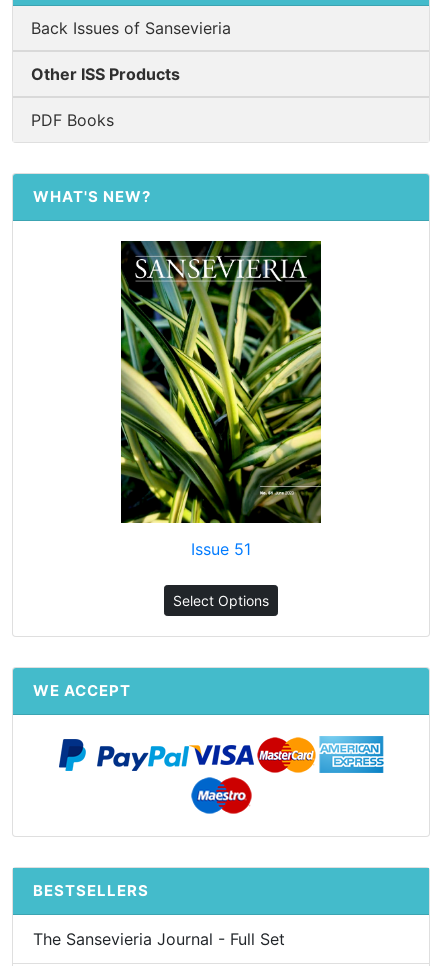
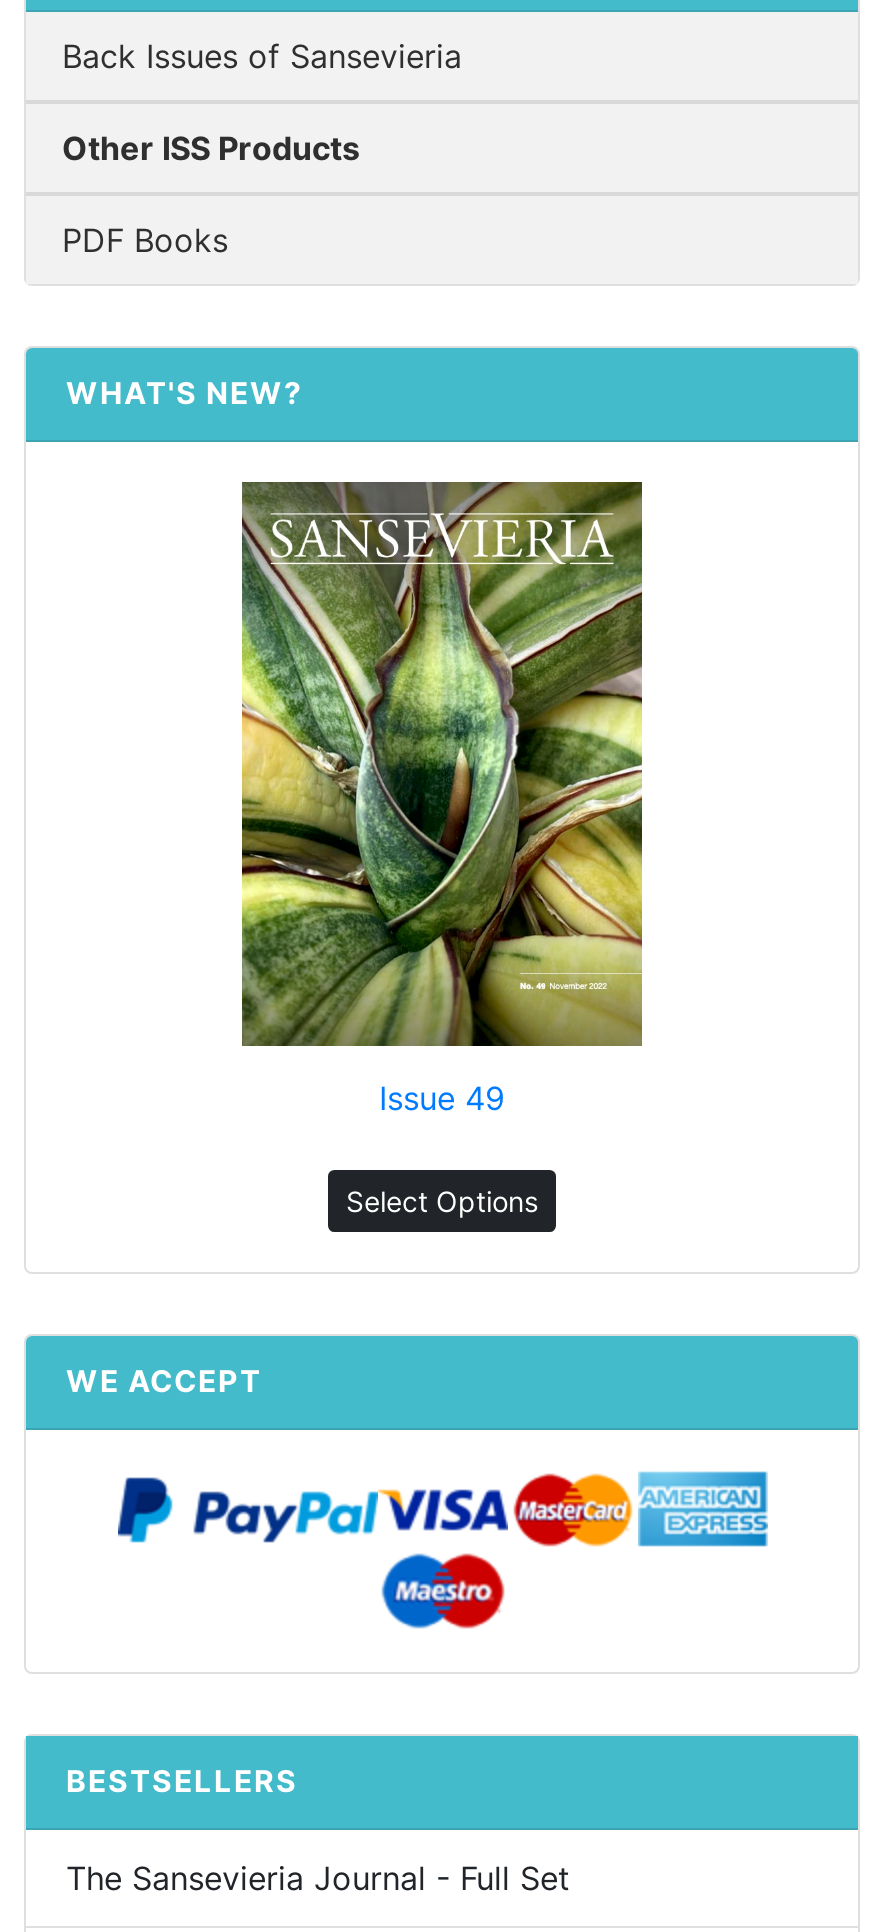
[120,240,322,559] [image] | Issue 51 -> [240,480,644,1119] [image] | Issue 49

